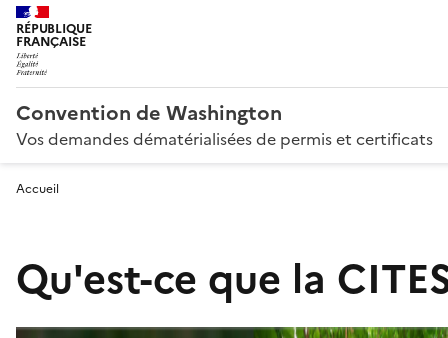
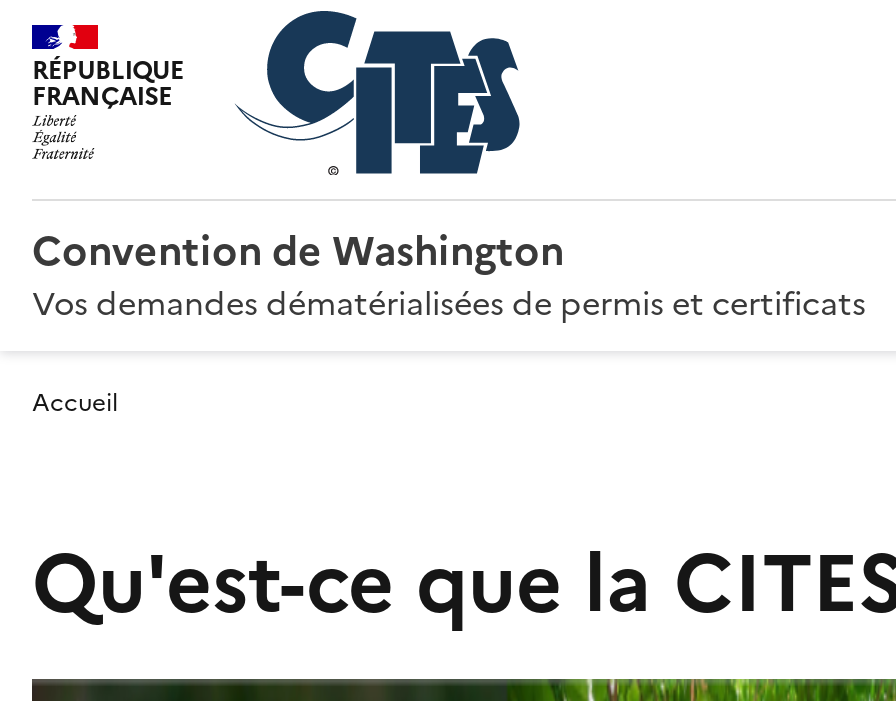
none -> [236,9,522,177] [image]

